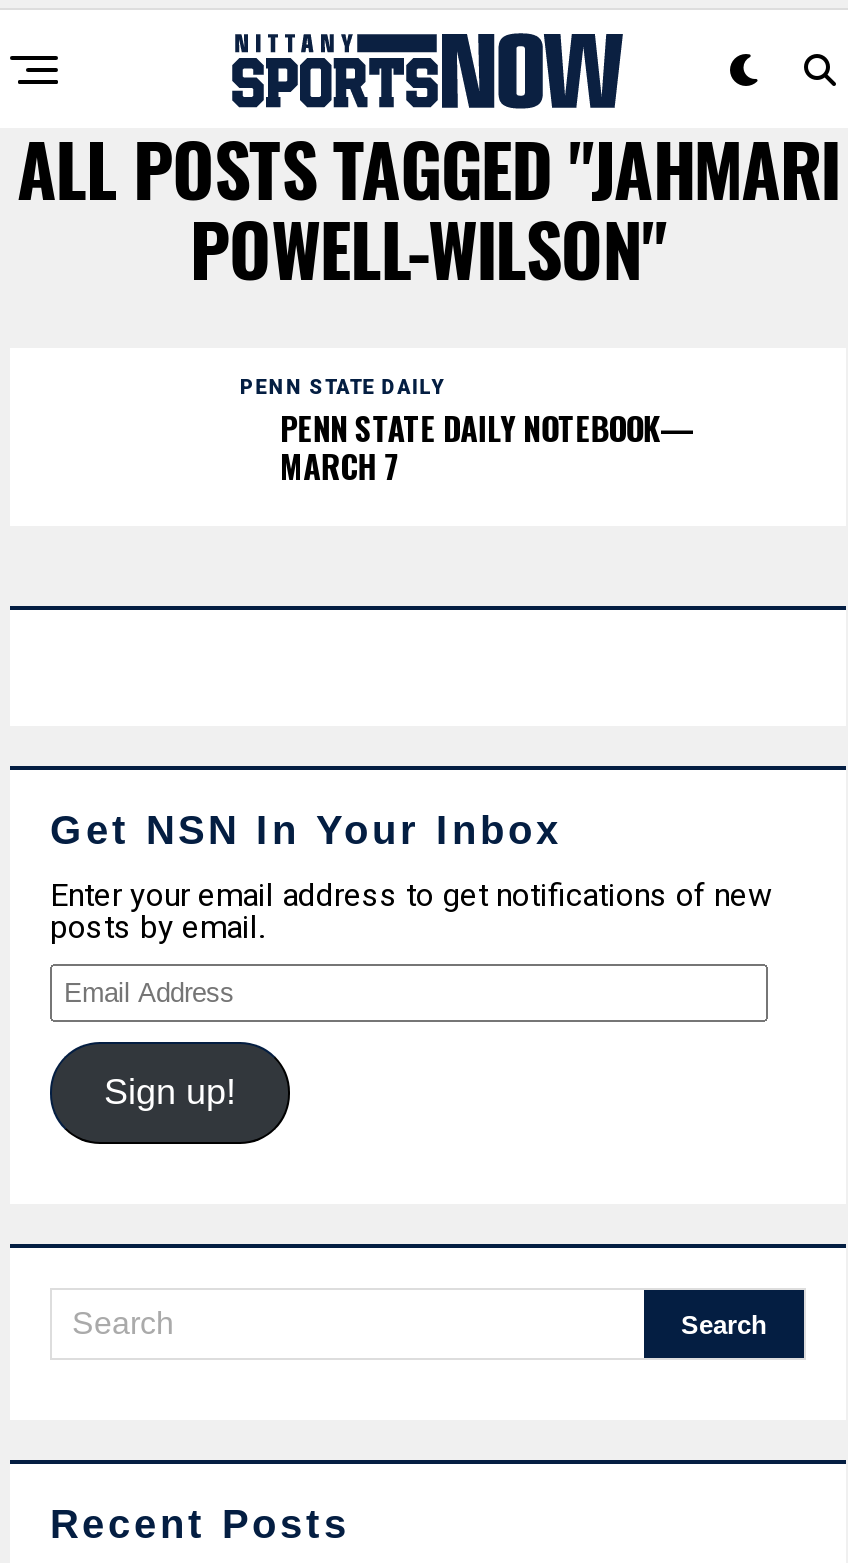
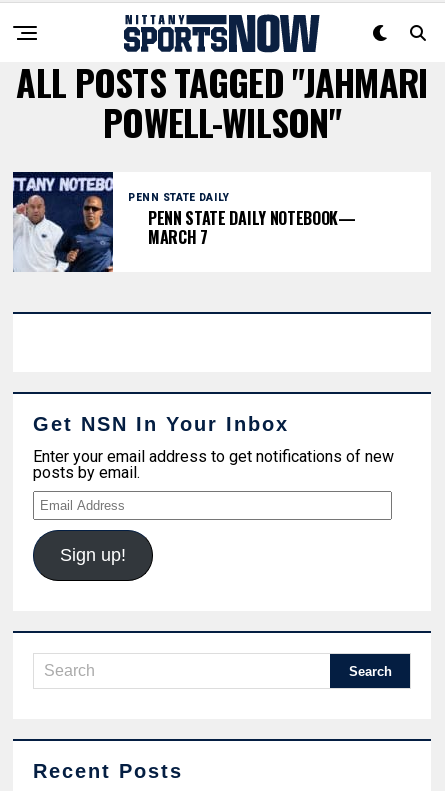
none -> [12,171,114,273] [image]

